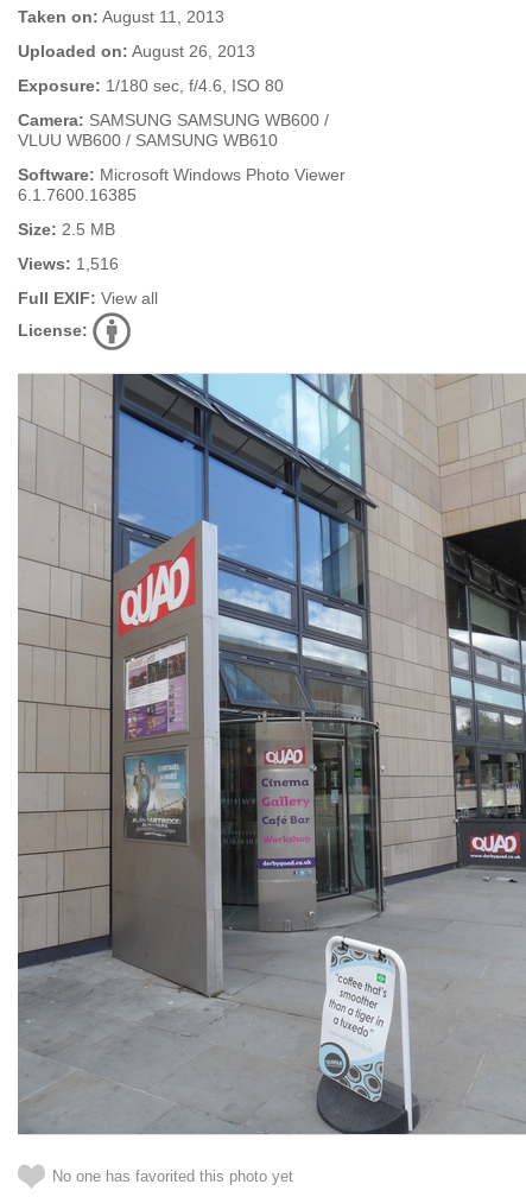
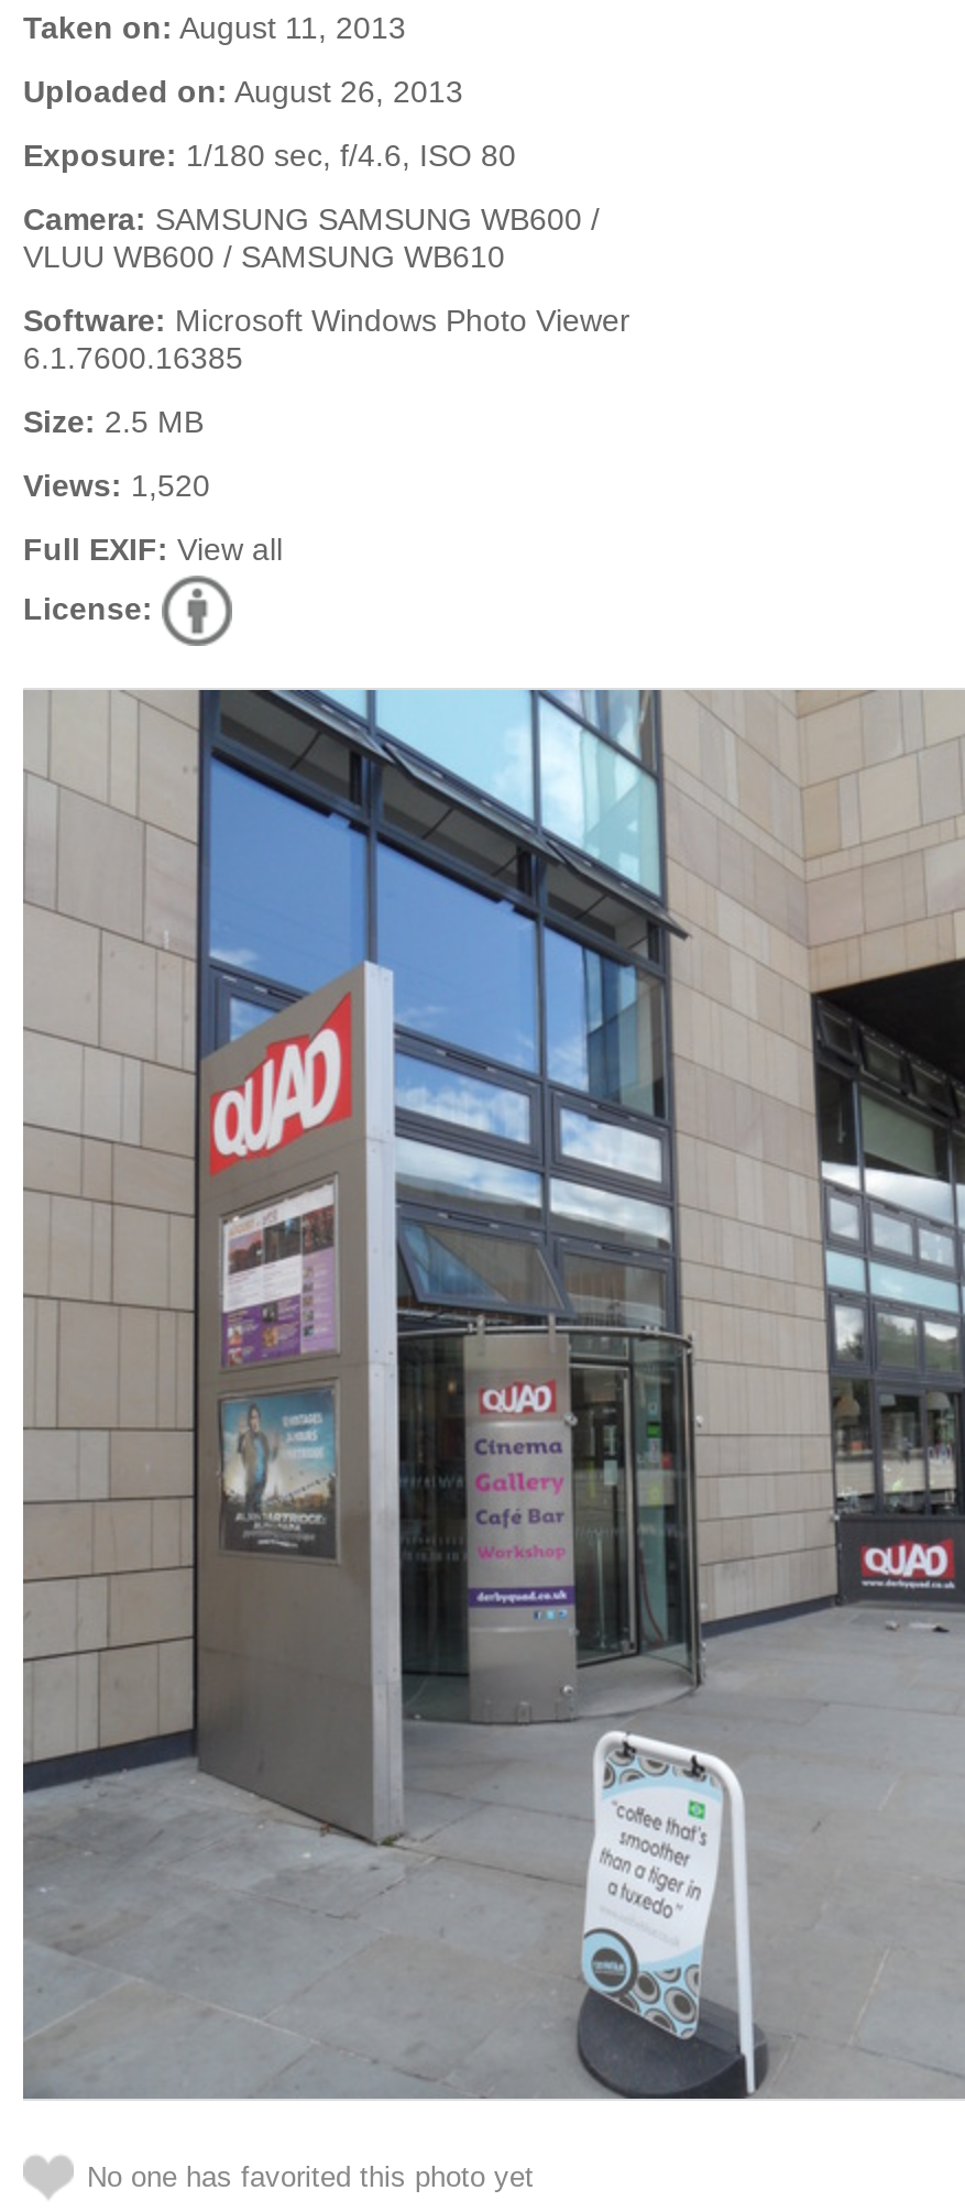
[18,254,119,273] Views: 1,516 -> [23,468,210,503] Views: 1,520

